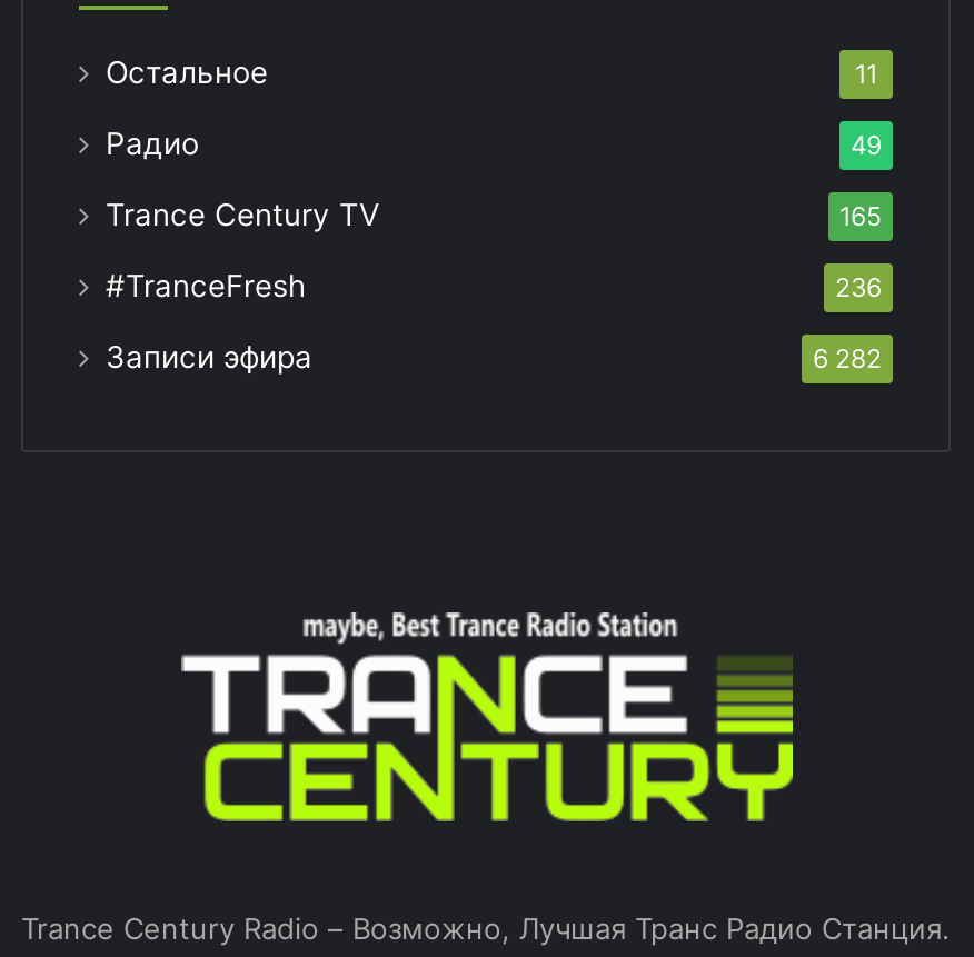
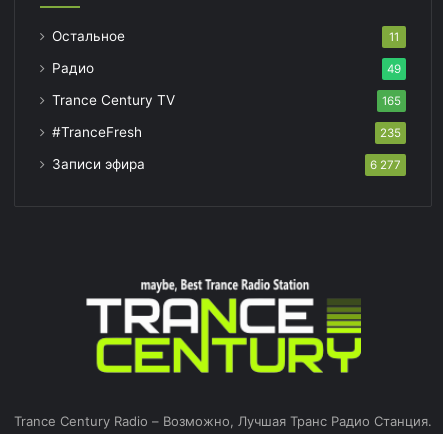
[835,272,882,303] 236 -> [380,126,401,140] 235
[813,343,882,374] 6 282 -> [370,158,401,172] 6 277

